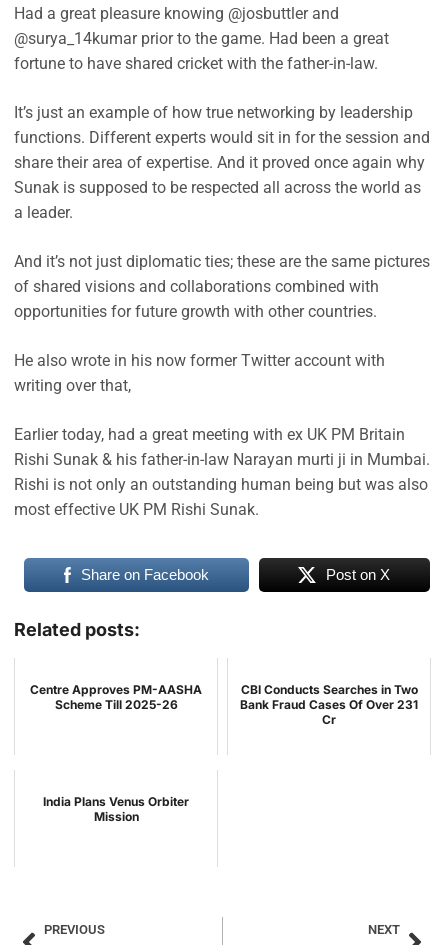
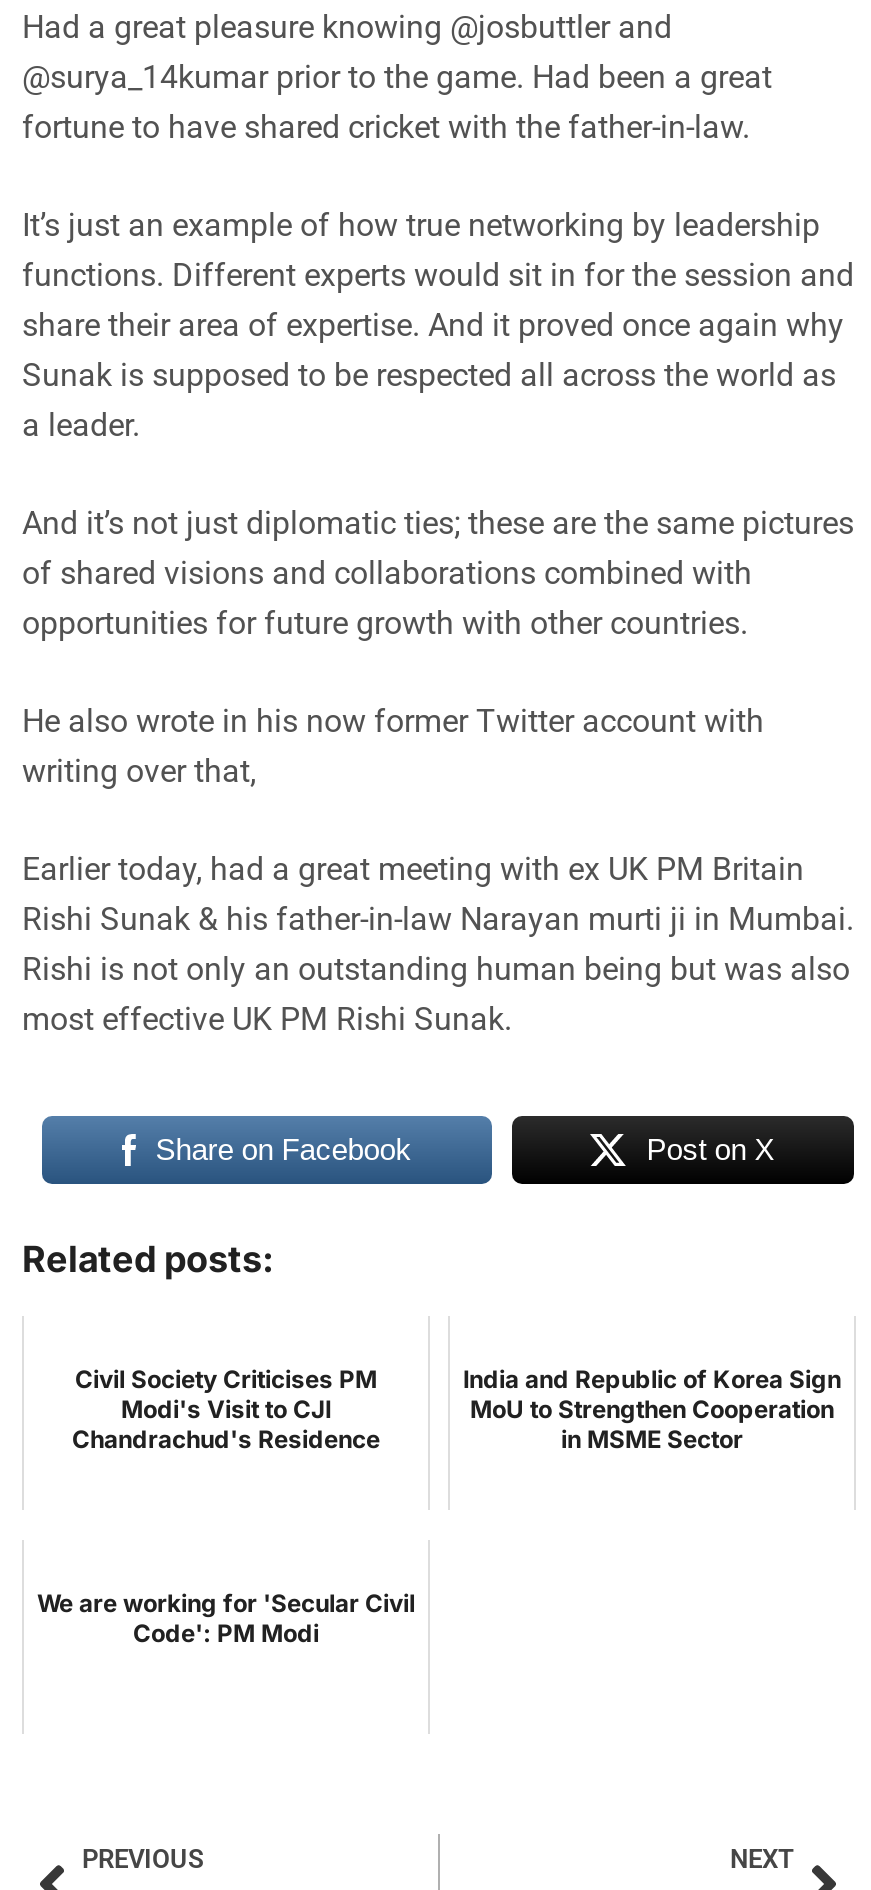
[30,682,202,712] Centre Approves PM-AASHA | Scheme Till 2025-26 -> [72,1365,380,1455] Civil Society Criticises PM | Modi's Visit to CJI | Chandrachud's Residence
[240,682,418,727] CBI Conducts Searches in Two | Bank Fraud Cases Of Over 231 | Cr -> [463,1365,841,1455] India and Republic of Korea Sign | MoU to Strengthen Cooperation | in MSME Sector
[43,794,189,824] India Plans Venus Orbiter | Mission -> [37,1589,415,1649] We are working for 'Secular Civil | Code': PM Modi

